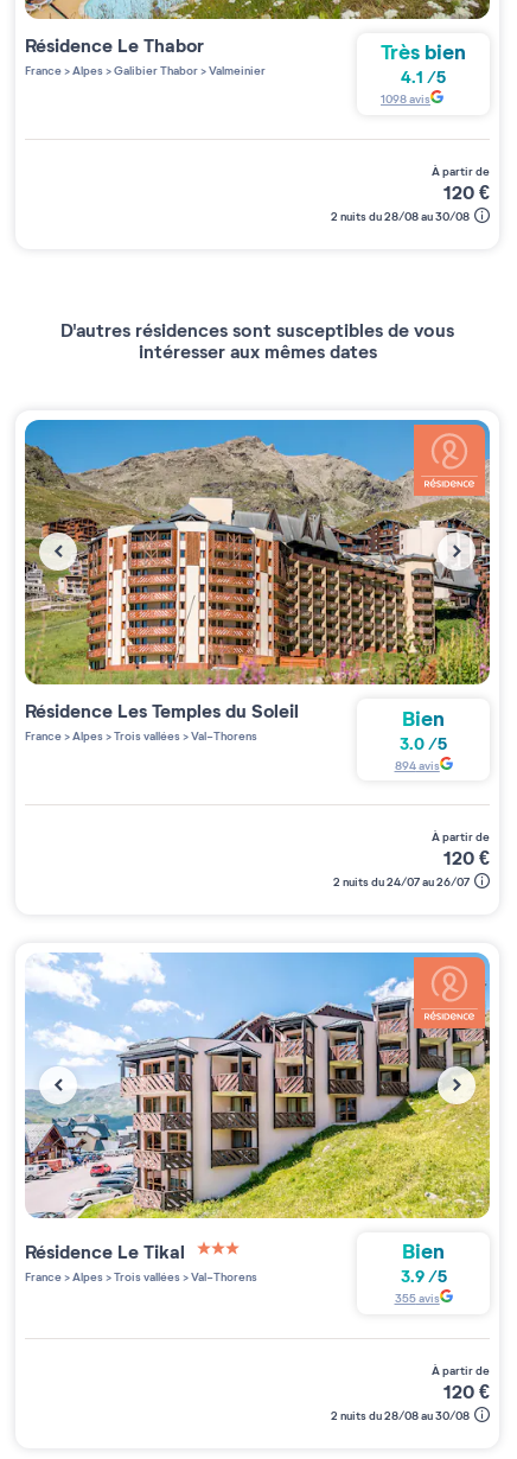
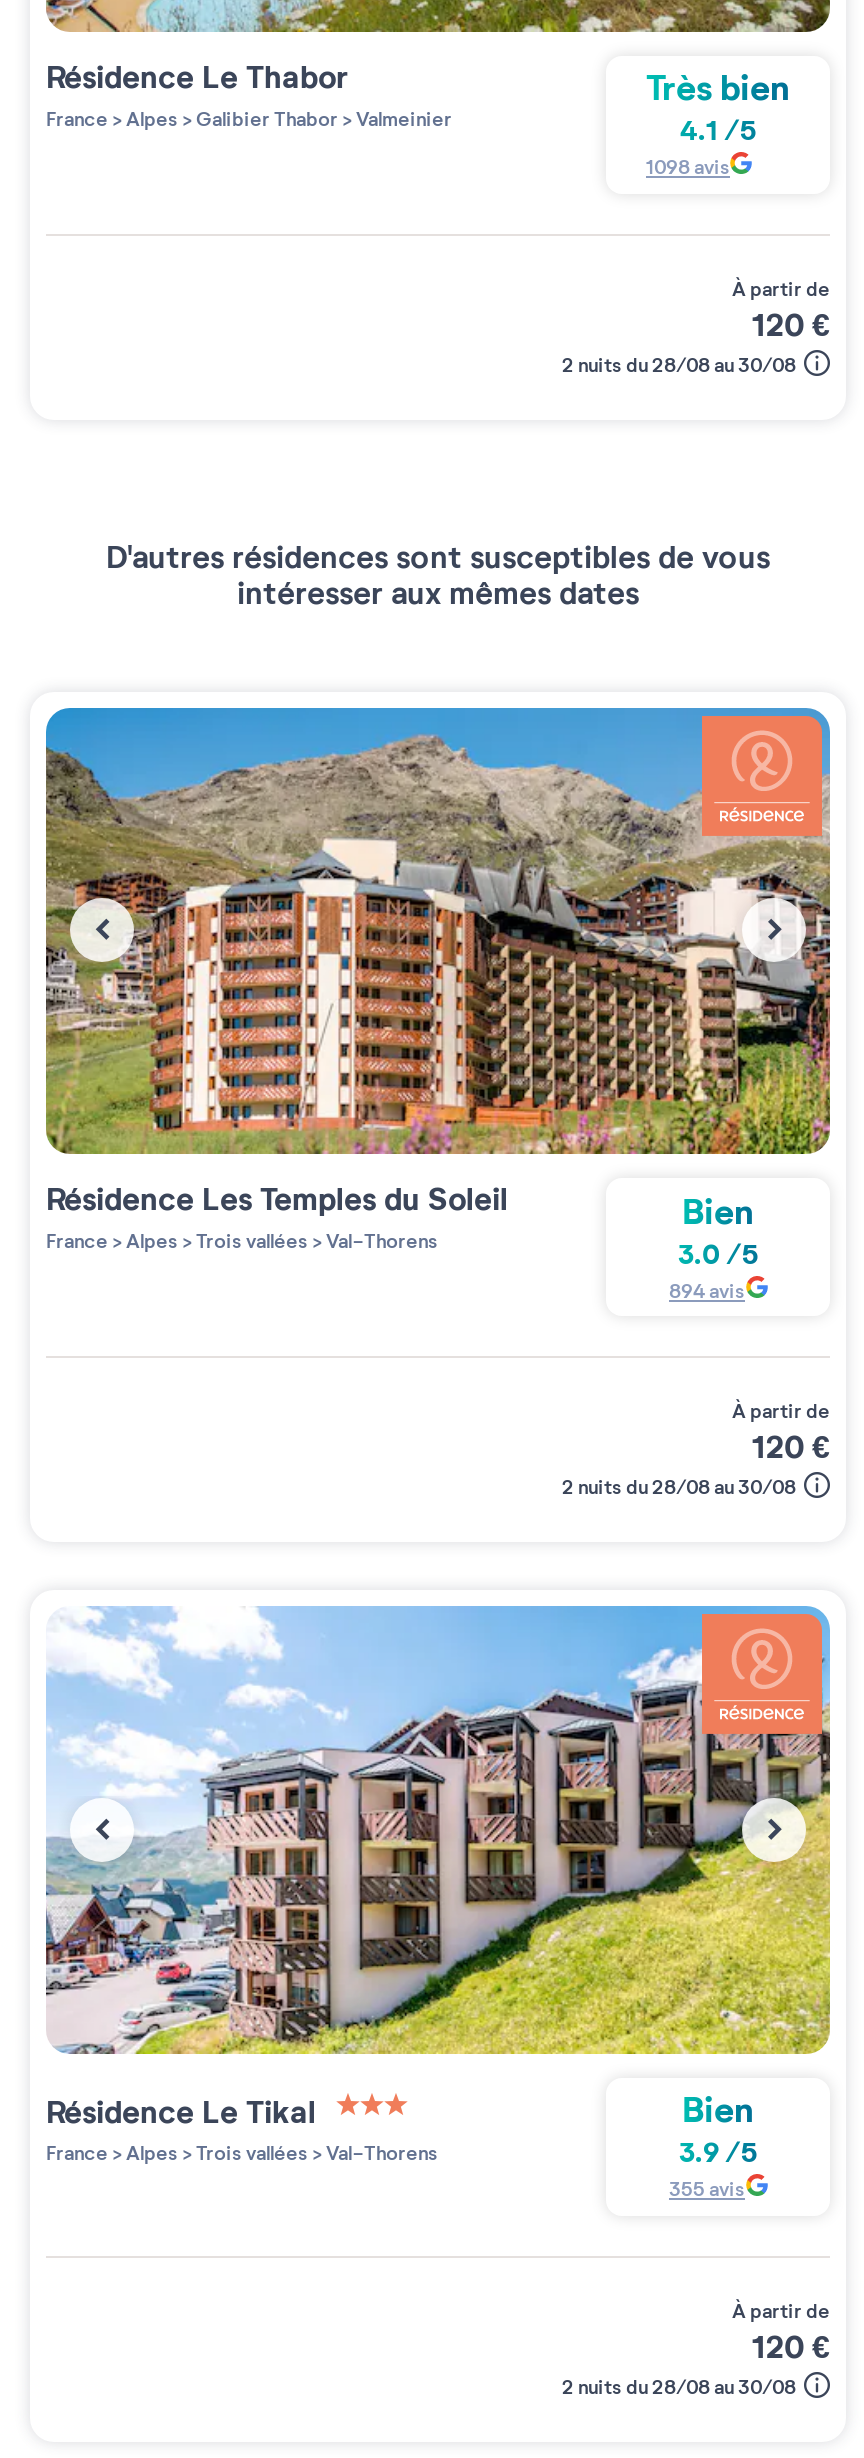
[333,874,470,890] 2 nuits du 24/07 au 26/07 -> [562,1474,796,1500] 2 nuits du 28/08 au 30/08

